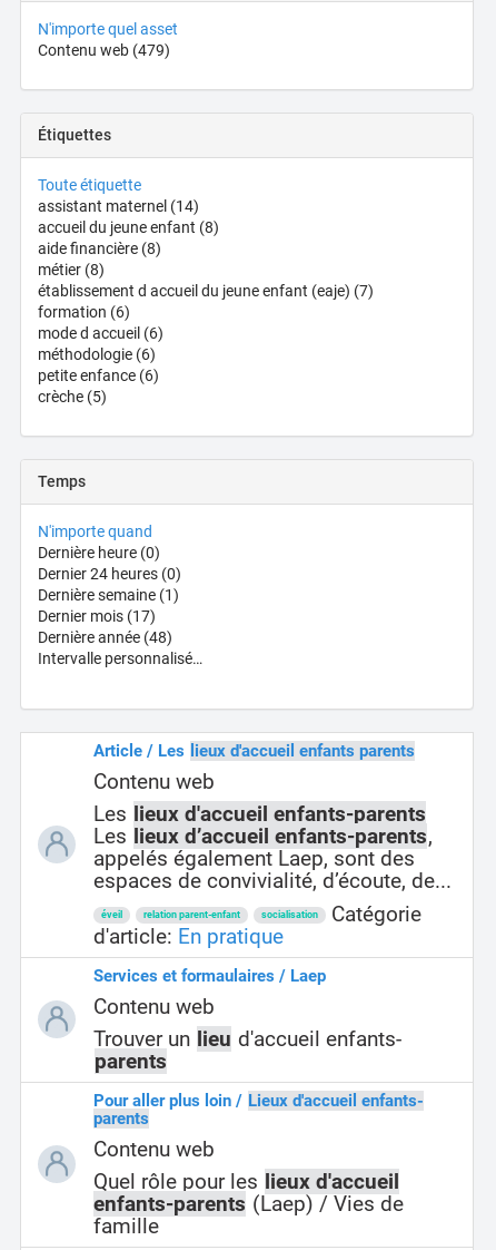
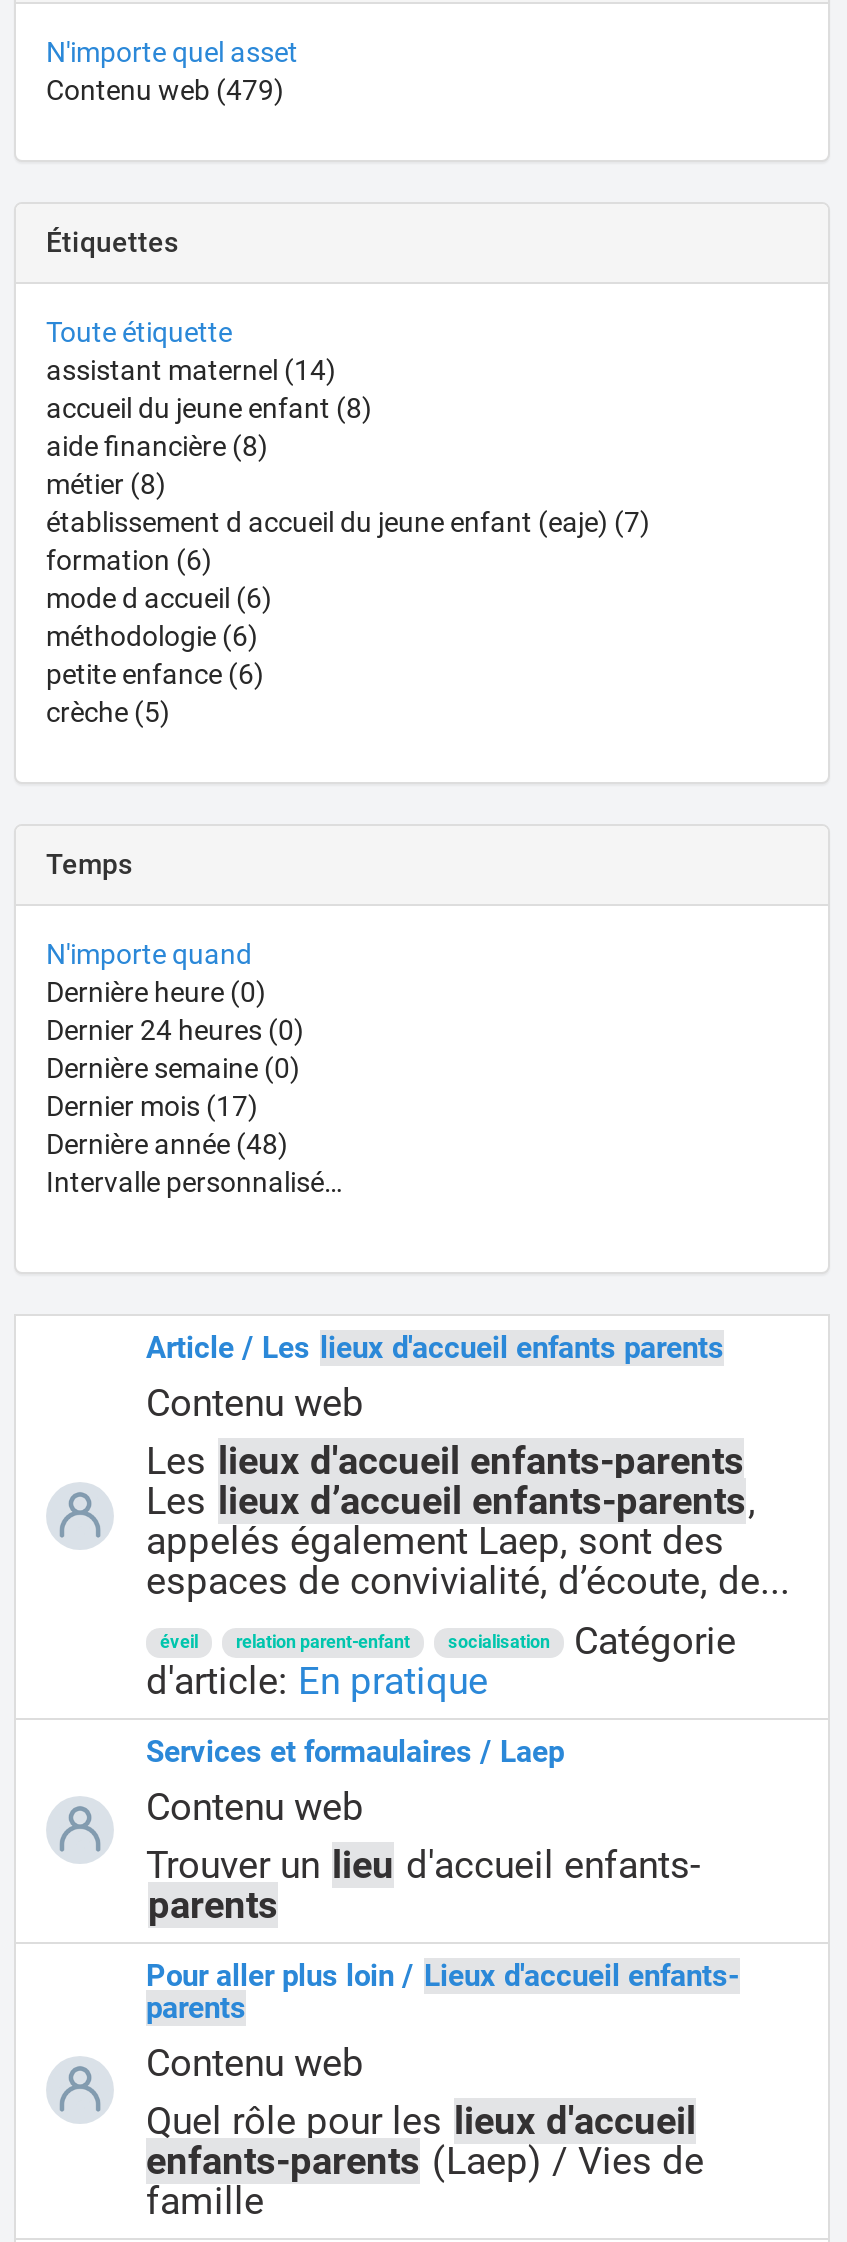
[38,586,179,604] Dernière semaine (1) -> [46,1052,300,1084] Dernière semaine (0)

